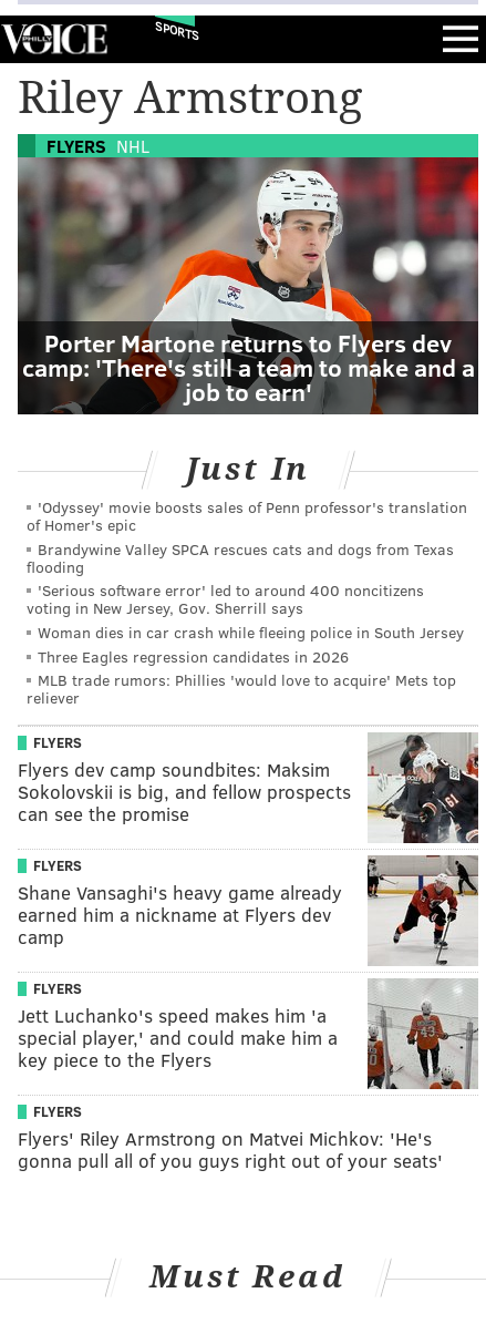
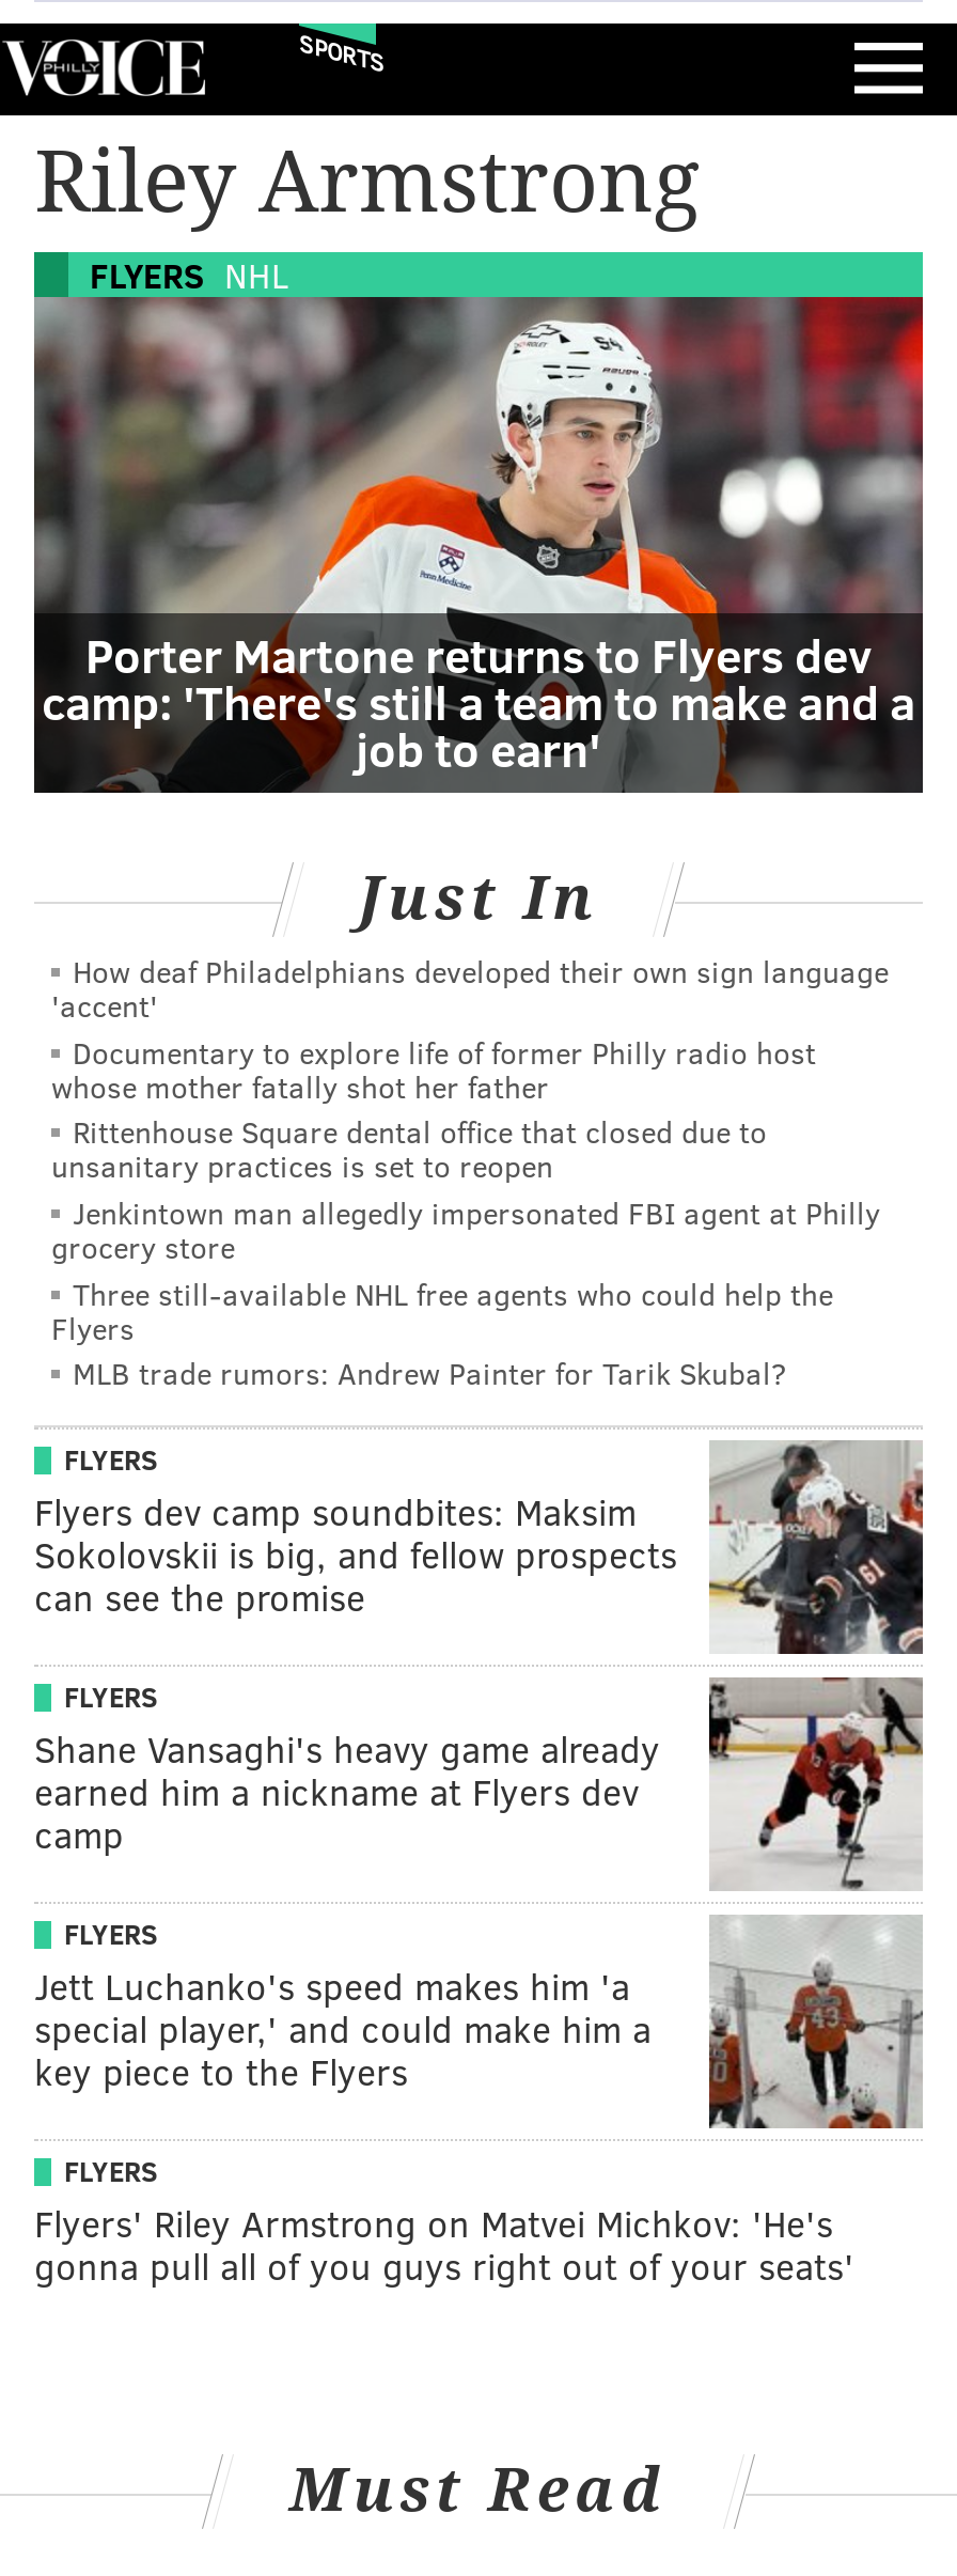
[27,497,467,708] 'Odyssey' movie boosts sales of Penn professor's translation | of Homer's epic | Brandywine Valley SPCA rescues cats and dogs from Texas | flooding | 'Serious software error' led to around 400 noncitizens | voting in New Jersey, Gov. Sherrill says | Woman dies in car crash while fleeing police in South Jersey | Three Eagles regression candidates in 2026 | MLB trade rumors: Phillies 'would love to acquire' Mets top | reliever -> [51,951,889,1393] How deaf Philadelphians developed their own sign language | 'accent' | Documentary to explore life of former Philly radio host | whose mother fatally shot her father | Rittenhouse Square dental office that closed due to | unsanitary practices is set to reopen | Jenkintown man allegedly impersonated FBI agent at Philly | grocery store | Three still-available NHL free agents who could help the | Flyers | MLB trade rumors: Andrew Painter for Tarik Skubal?

